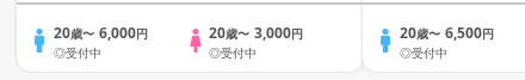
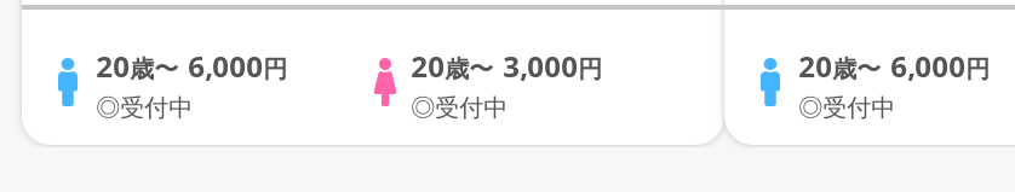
[399,23,493,43] 20歳〜 6,500円 -> [798,46,990,87] 20歳〜 6,000円

